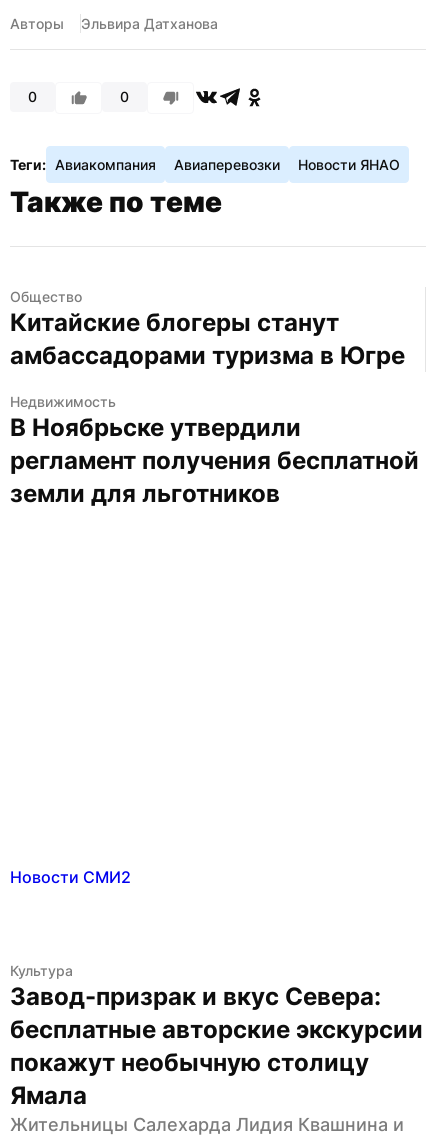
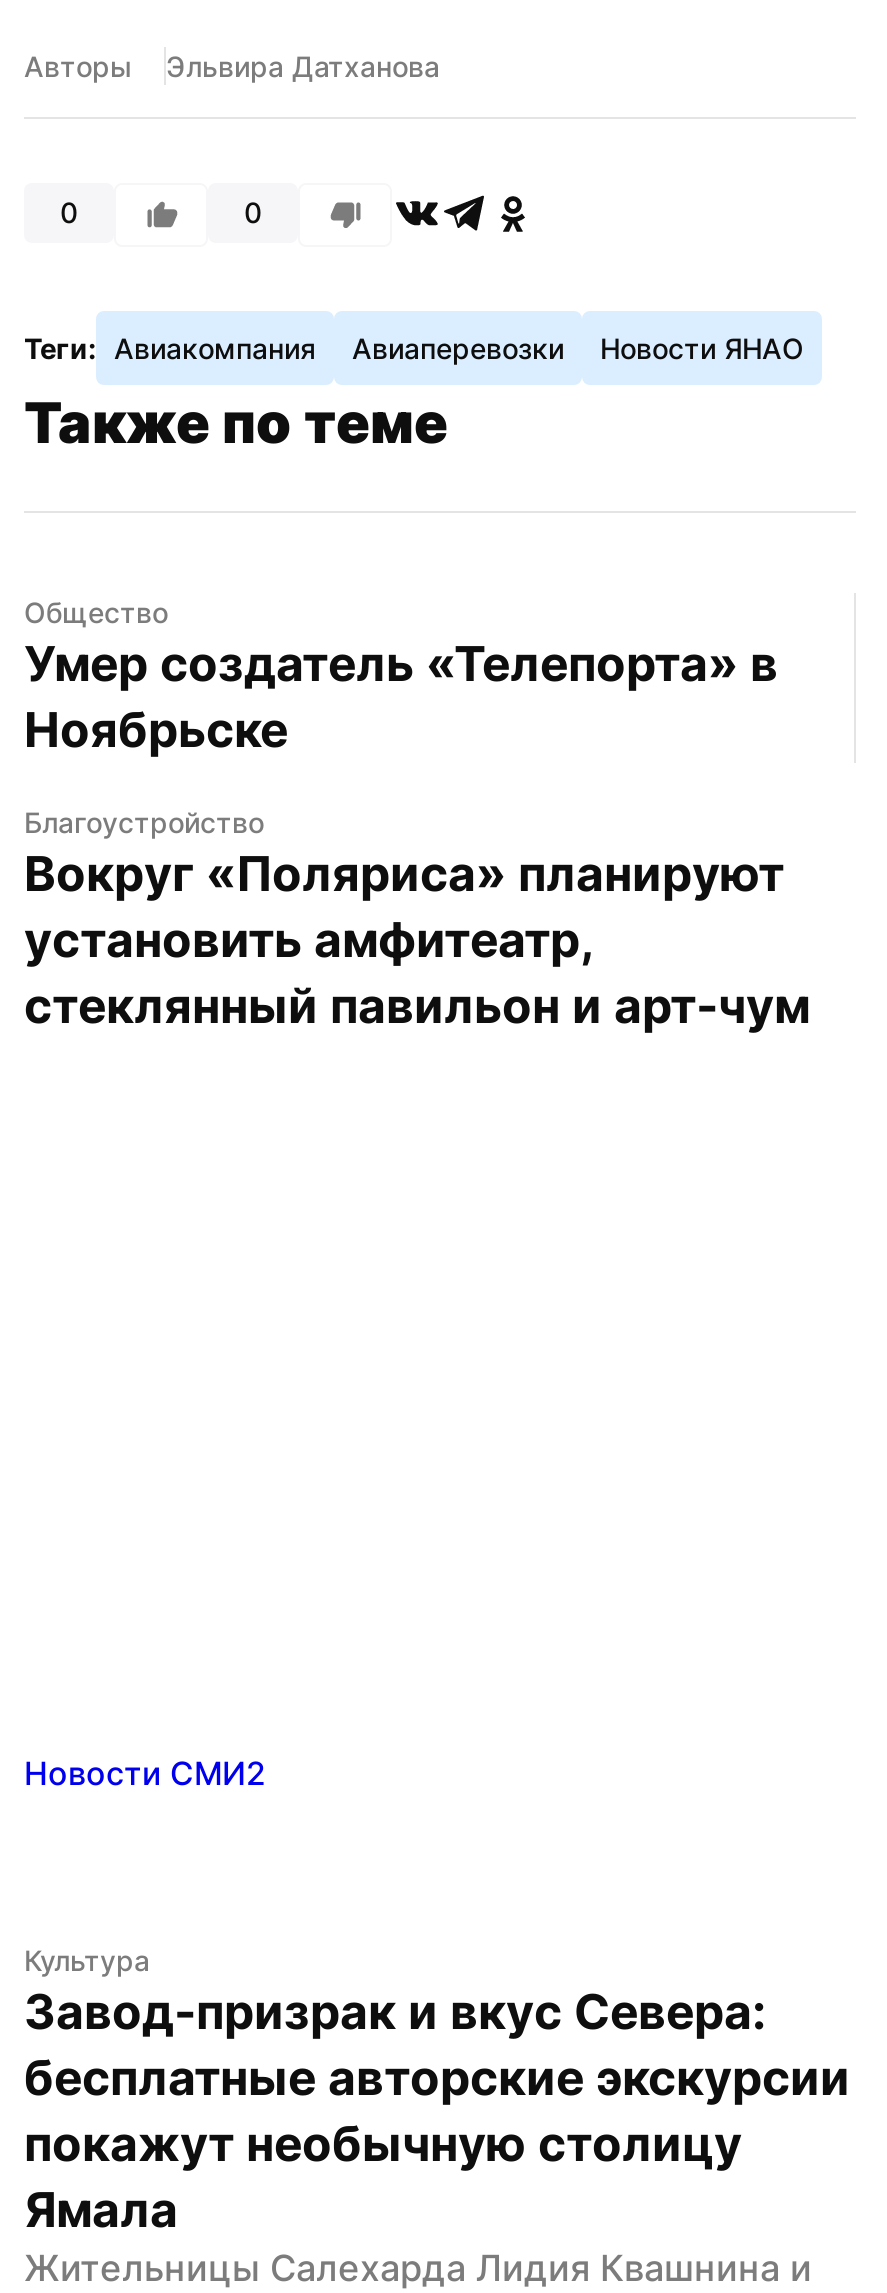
[10,308,405,370] Китайские блогеры станут | амбассадорами туризма в Югре -> [24,634,778,758] Умер создатель «Телепорта» в | Ноябрьске
[10,393,419,508] Недвижимость | В Ноябрьске утвердили | регламент получения бесплатной | земли для льготников -> [24,804,810,1034] Благоустройство | Вокруг «Поляриса» планируют | установить амфитеатр, | стеклянный павильон и арт-чум

